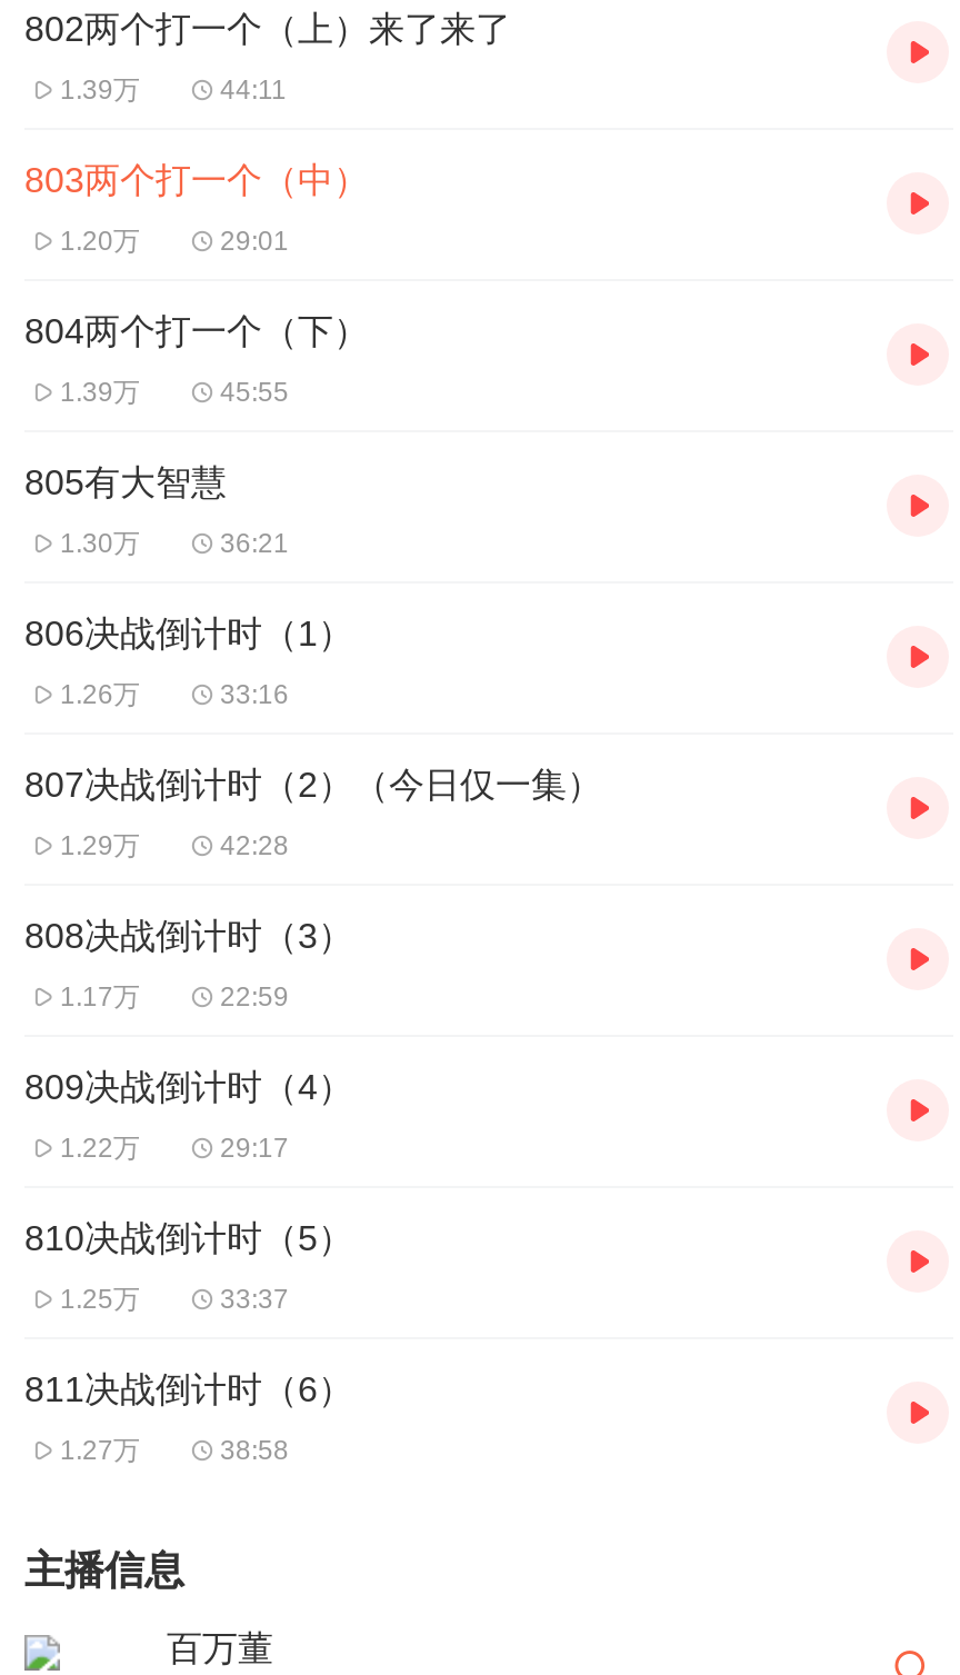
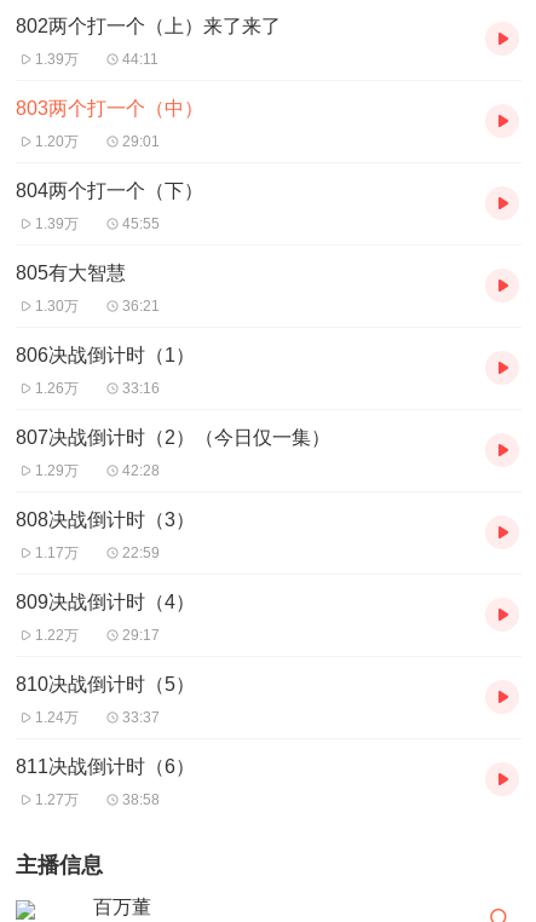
[60,1283,140,1314] 1.25万 -> [35,709,79,726] 1.24万

